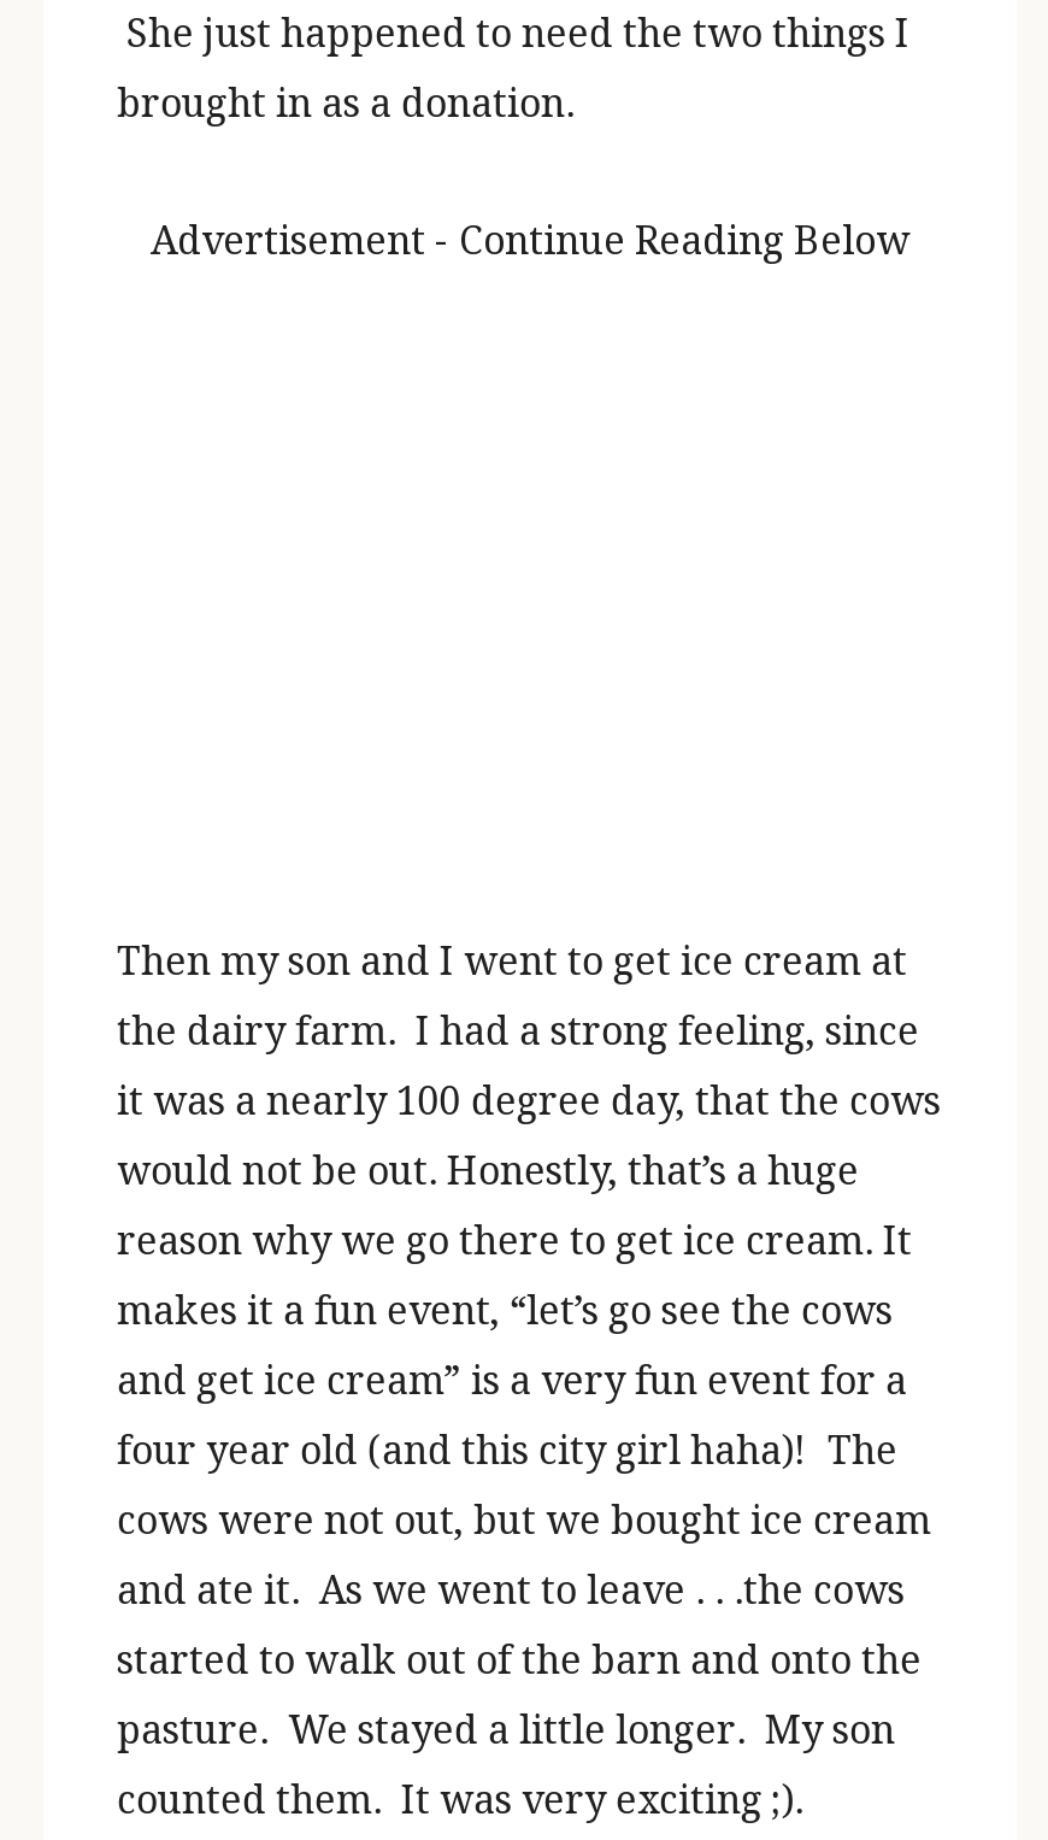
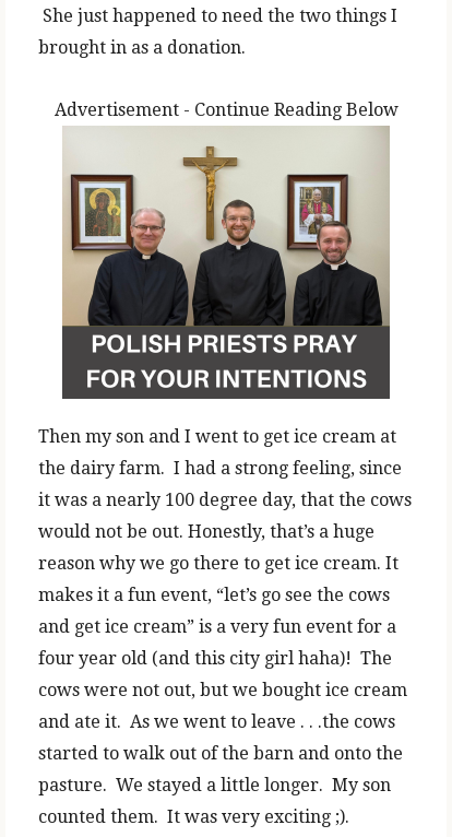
none -> [61,126,391,400] [image]

